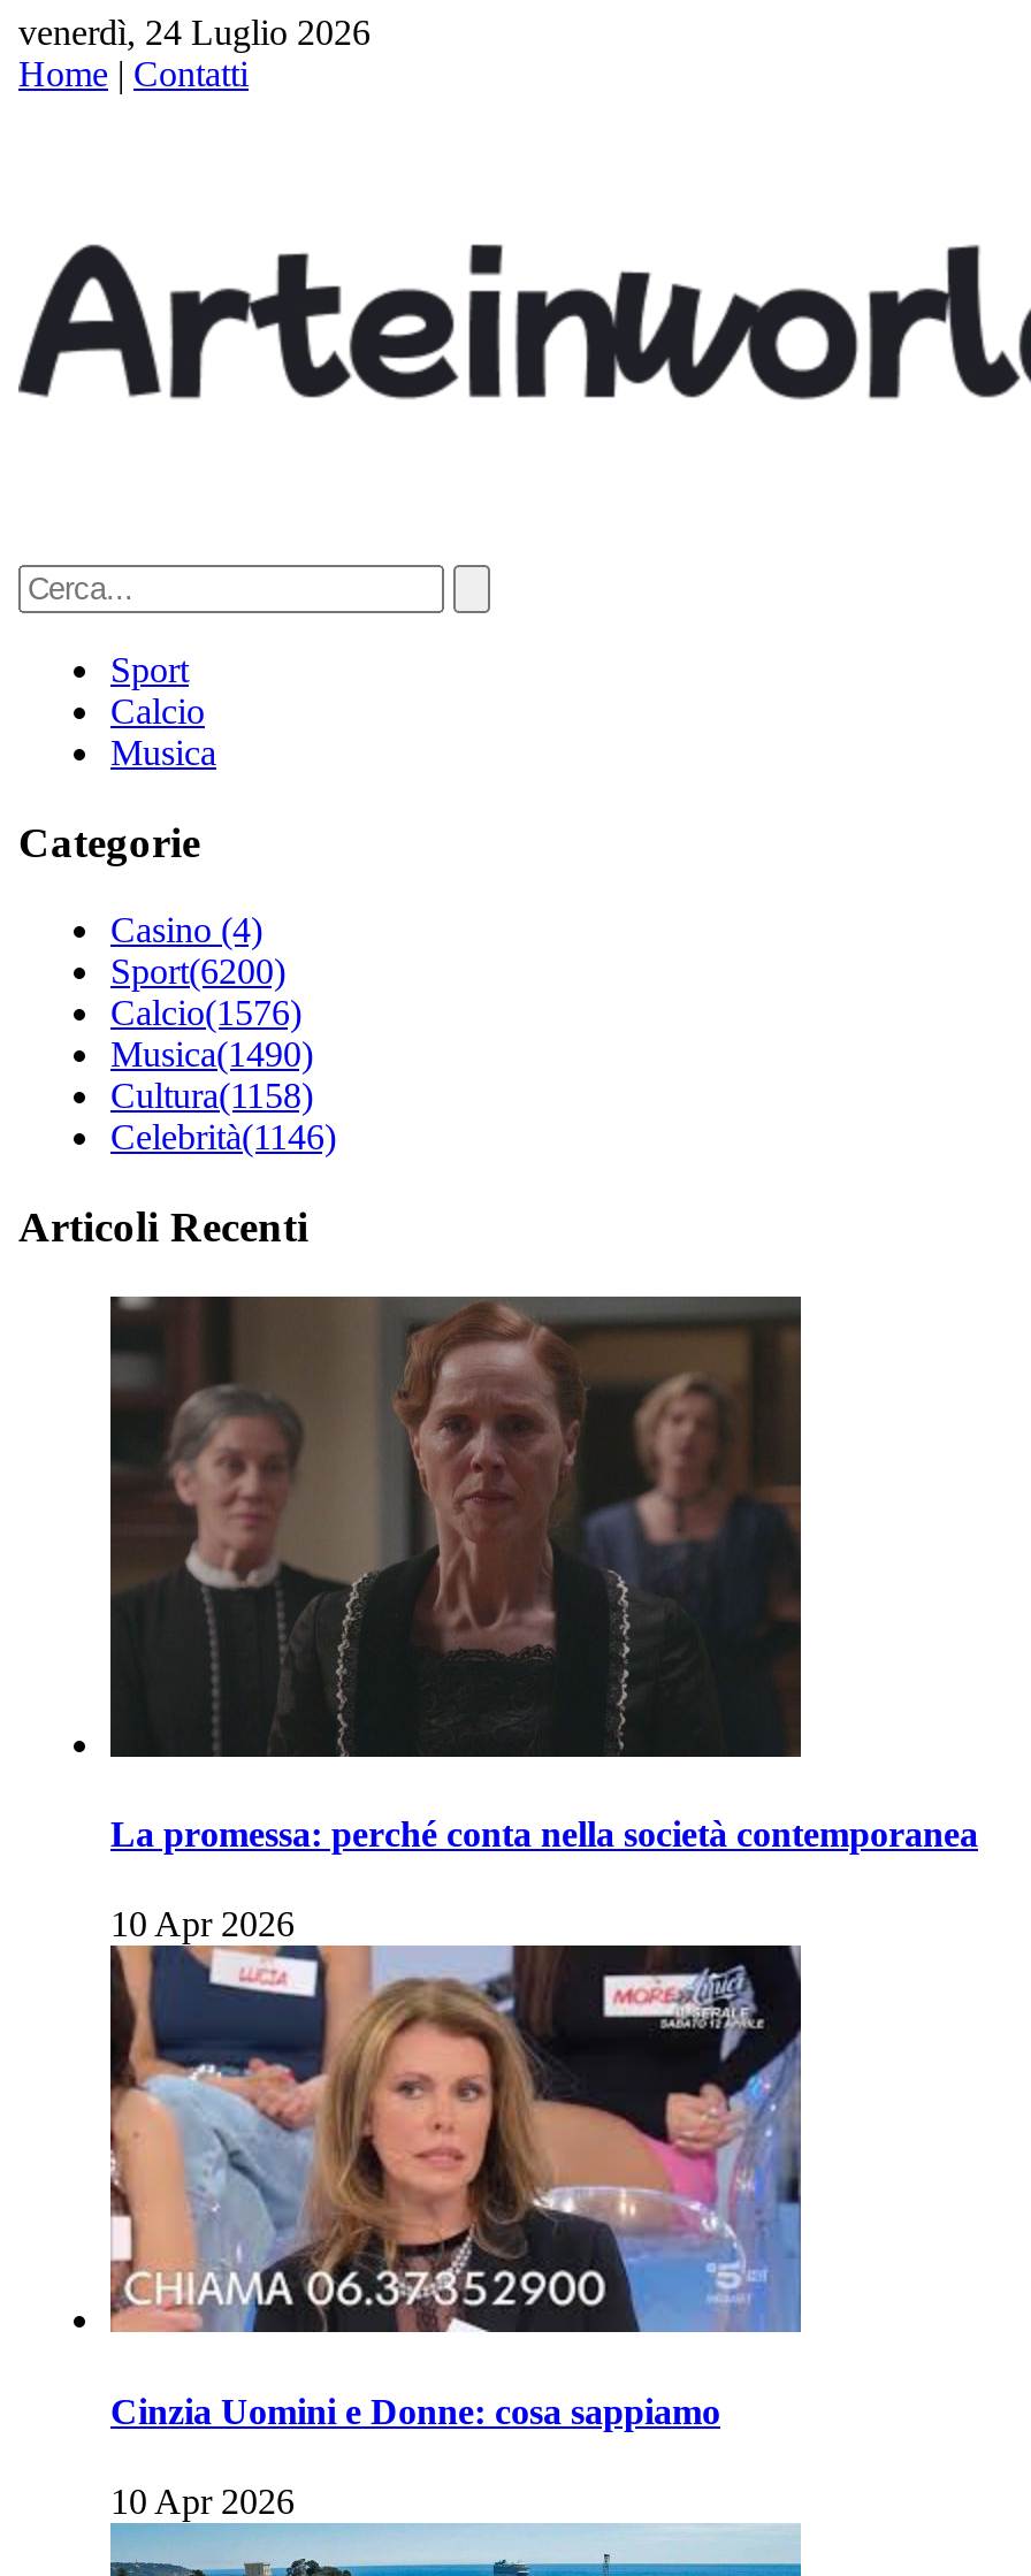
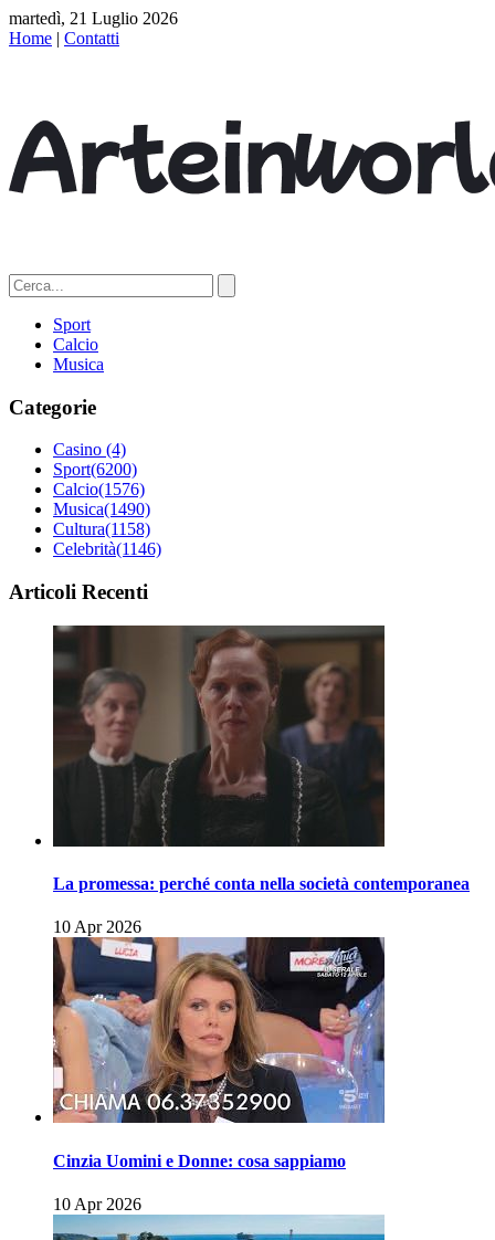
[18,13,371,52] venerdì, 24 Luglio 2026 -> [9,9,178,28] martedì, 21 Luglio 2026

